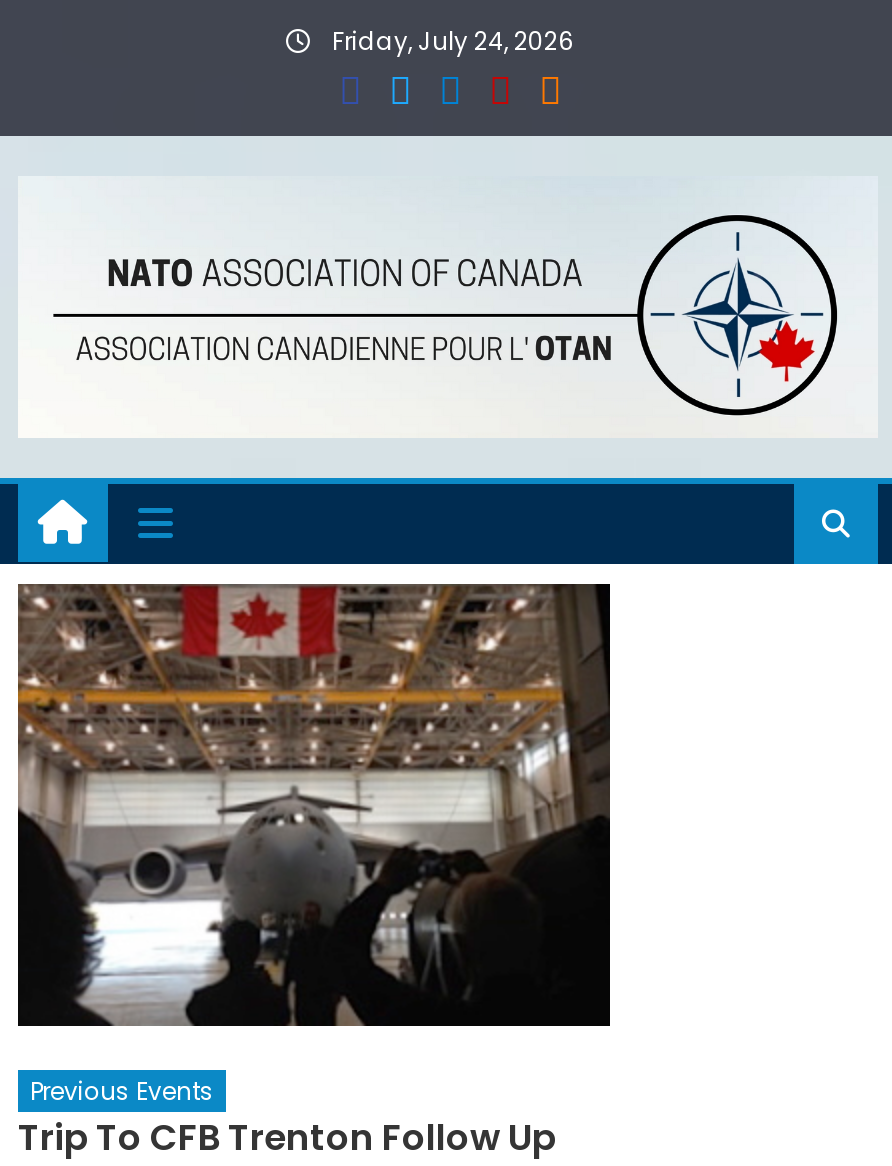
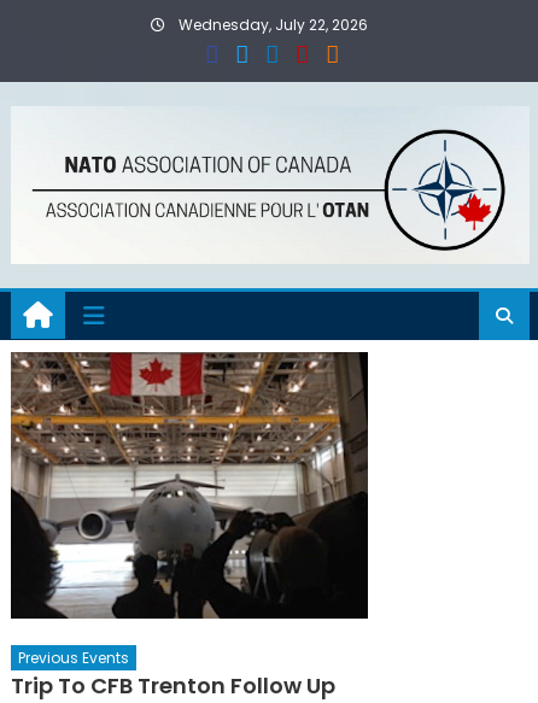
[326,24,574,58] Friday, July 24, 2026 -> [175,14,368,35] Wednesday, July 22, 2026

